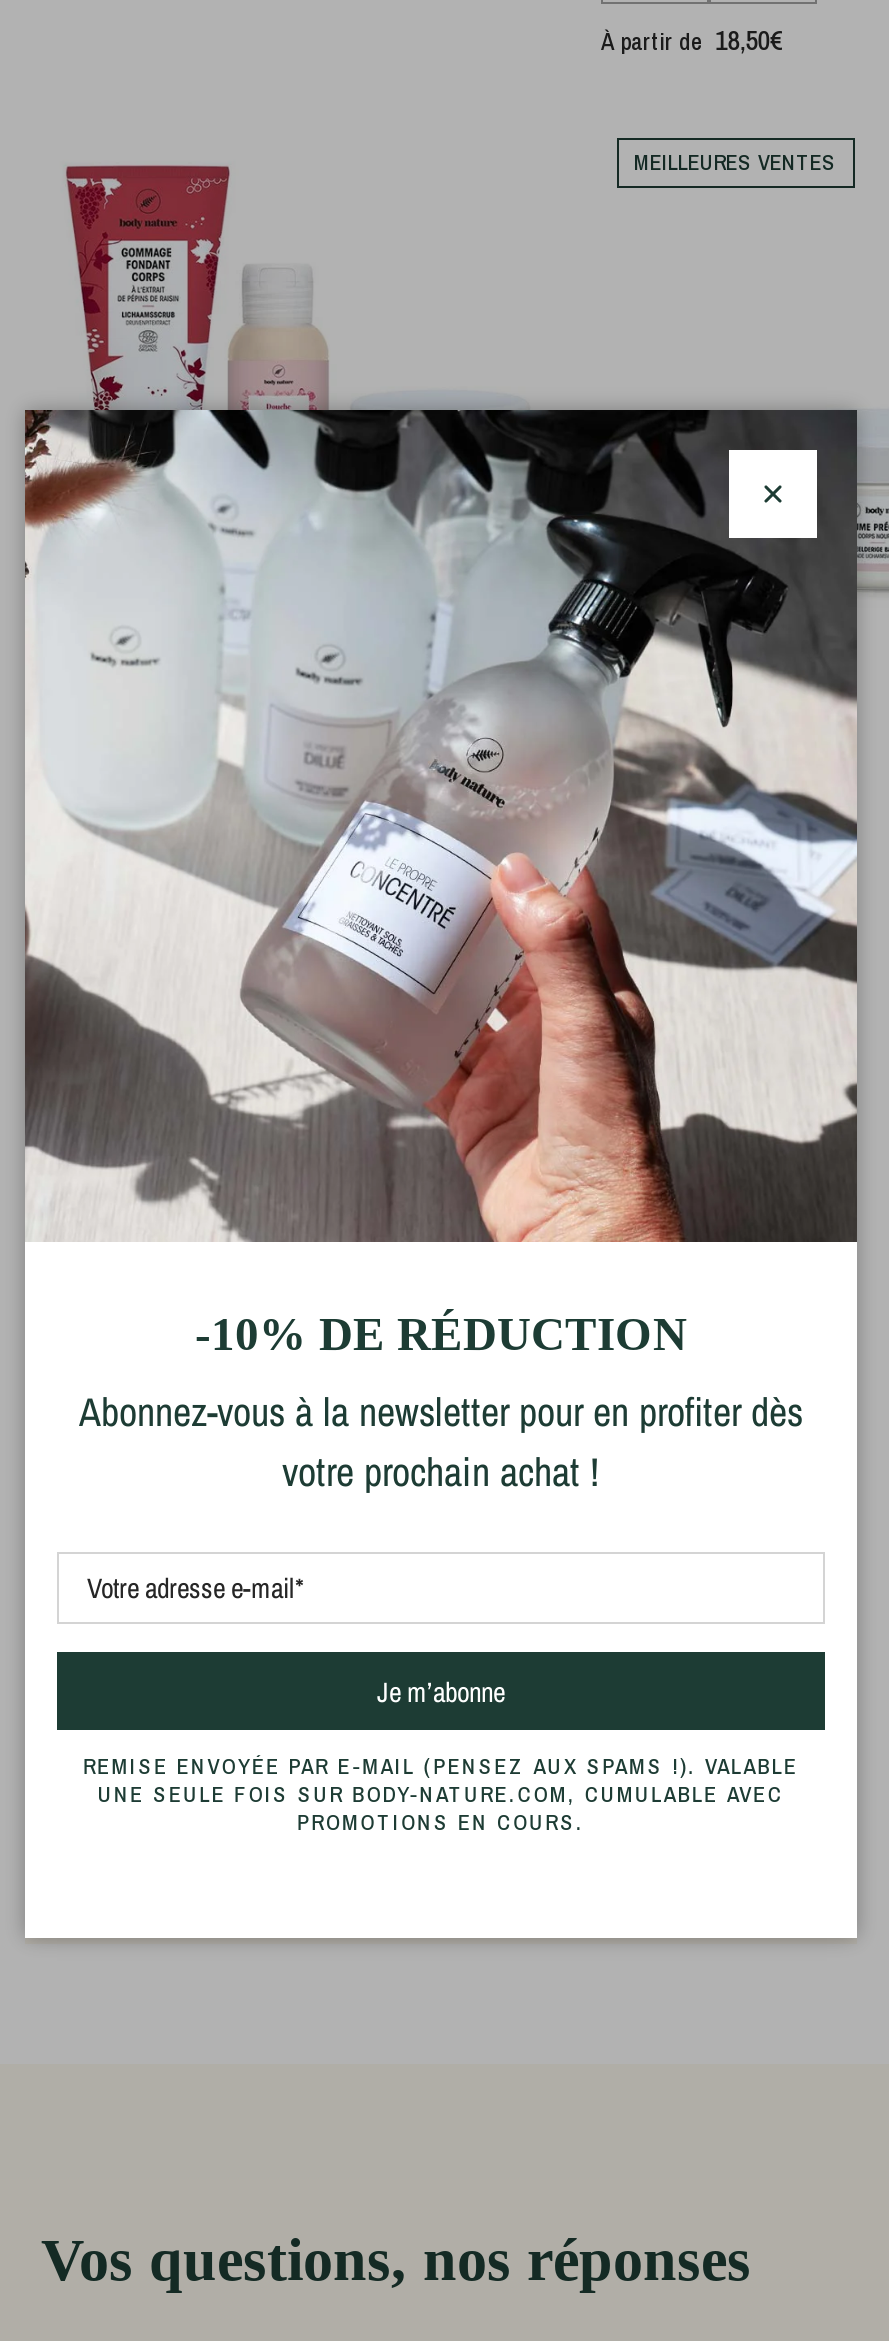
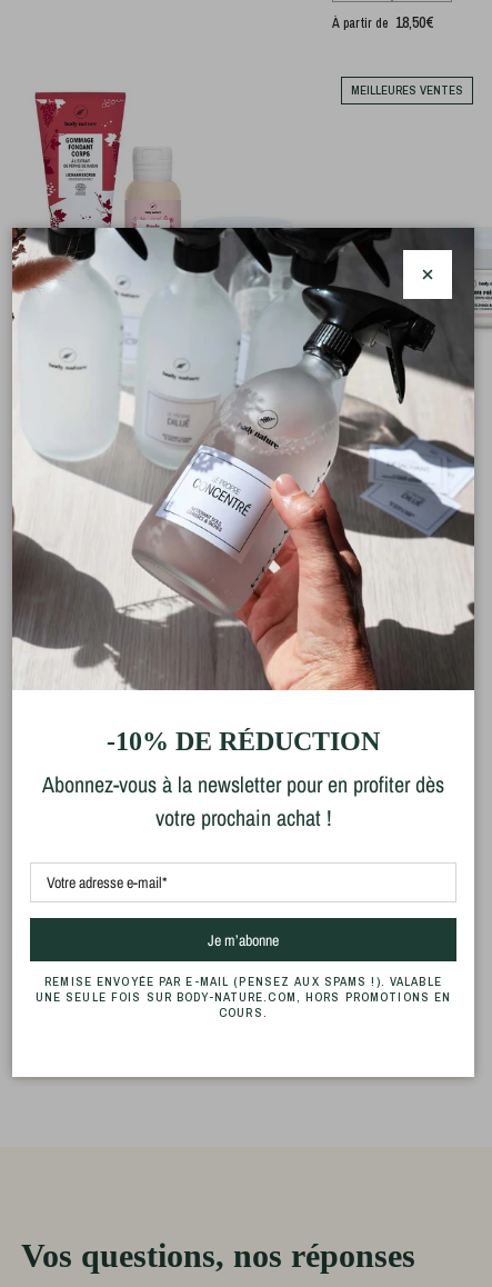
[98,1778,784,1836] UNE SEULE FOIS SUR BODY-NATURE.COM, CUMULABLE AVEC | PROMOTIONS EN COURS. -> [35,988,451,1020] UNE SEULE FOIS SUR BODY-NATURE.COM, HORS PROMOTIONS EN | COURS.

